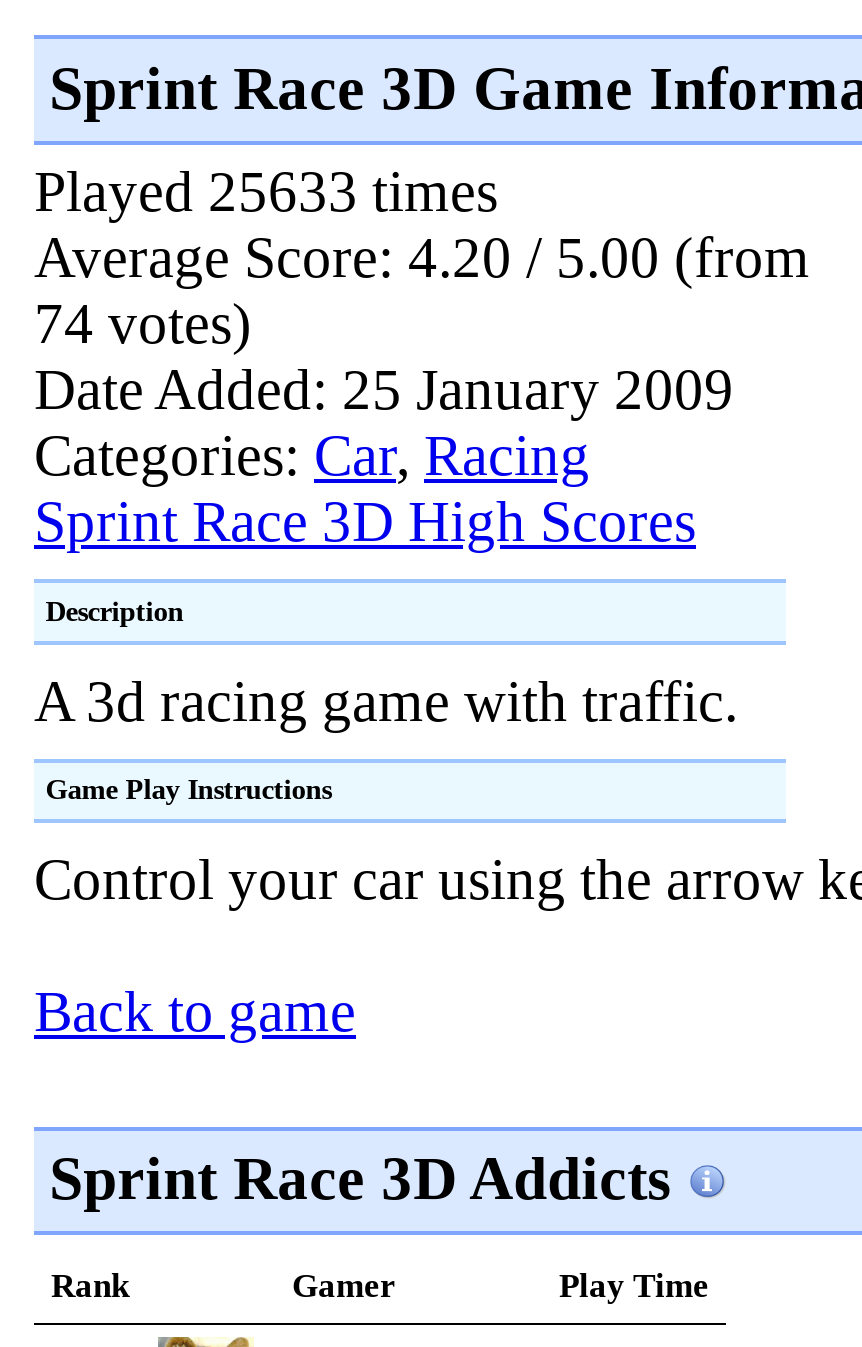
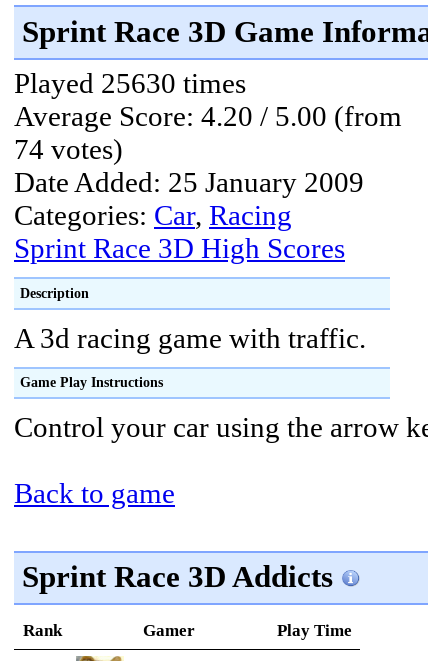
[34,159,498,223] Played 25633 times -> [14,67,246,99] Played 25630 times

